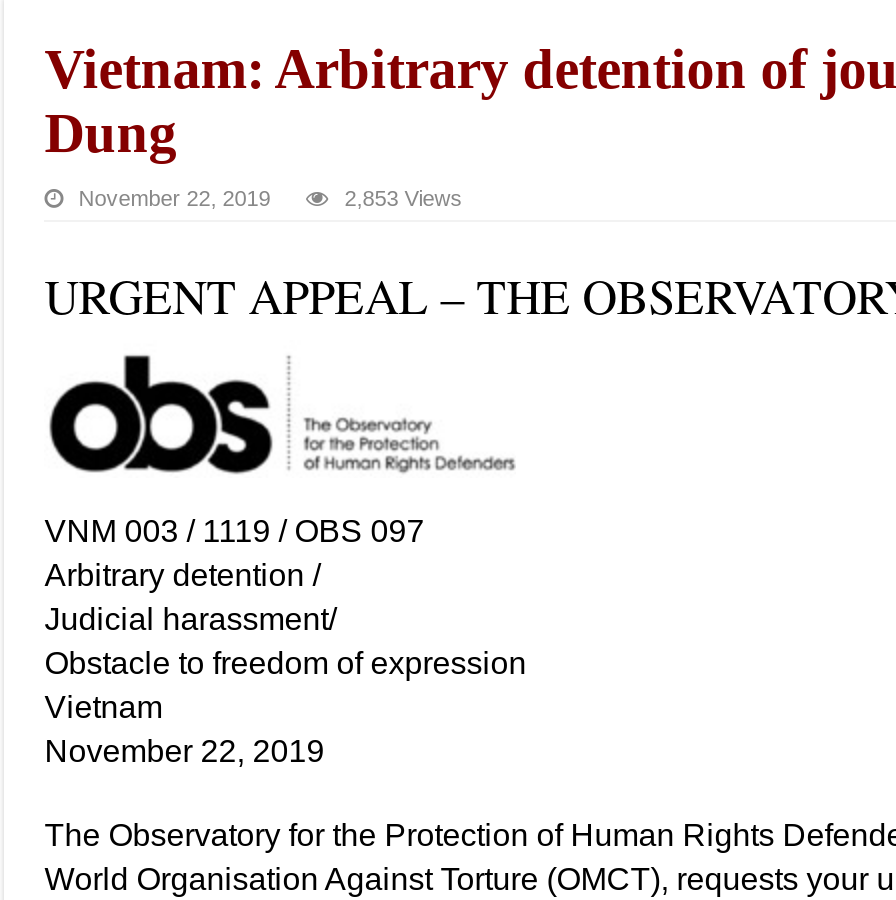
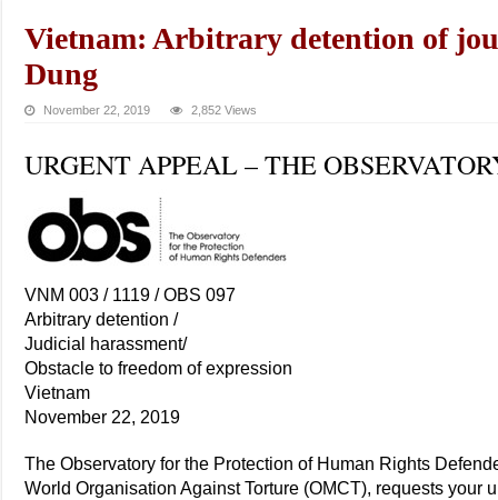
[344,185,462,209] 2,853 Views -> [191,103,257,116] 2,852 Views

